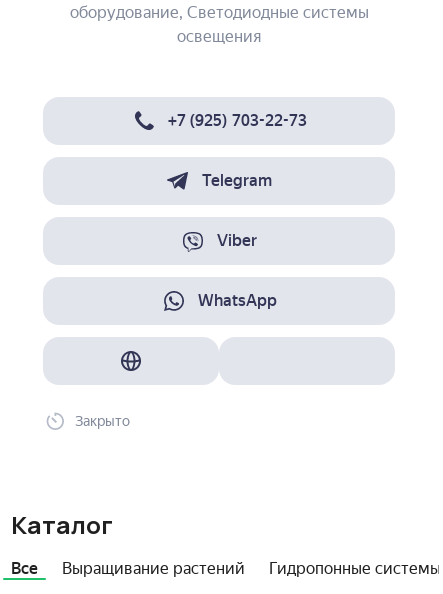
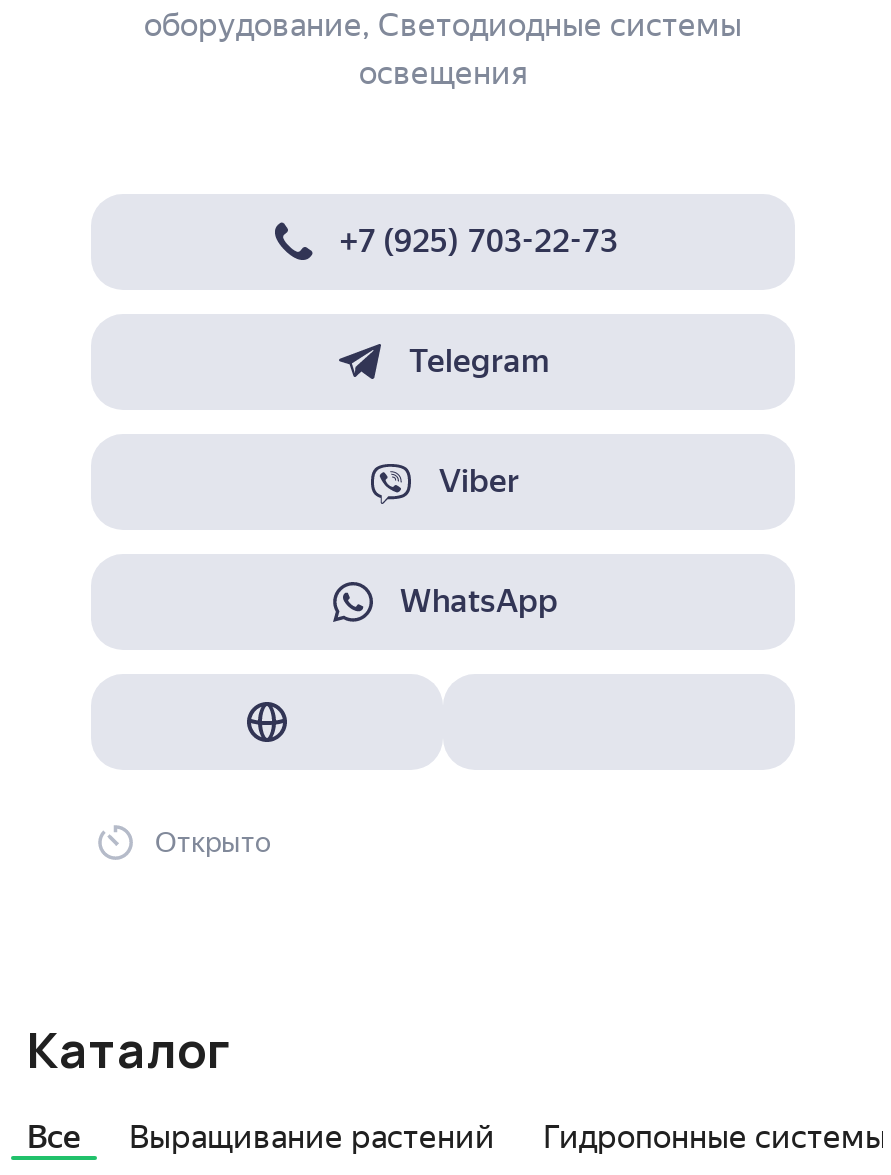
[75,413,130,429] Закрыто -> [155,826,271,858] Открыто

